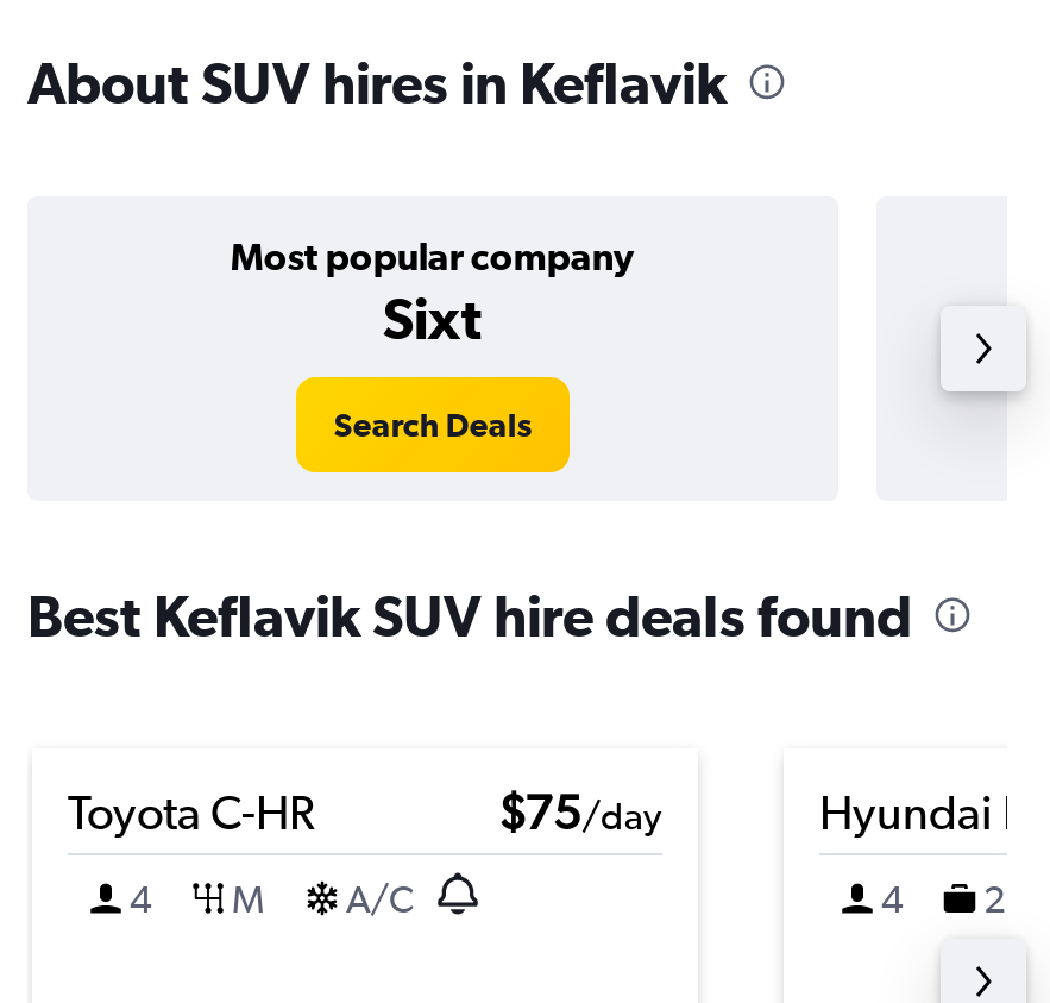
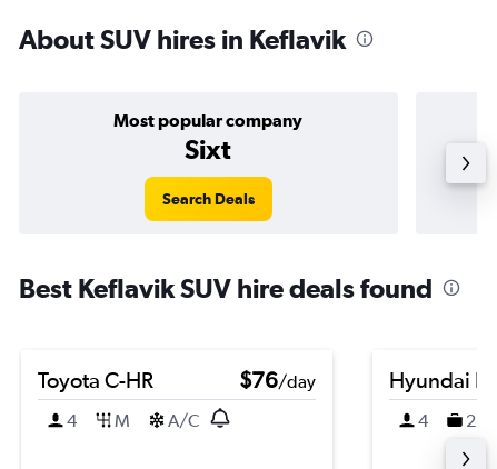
[498,784,662,839] $75/day -> [239,367,316,392] $76/day

